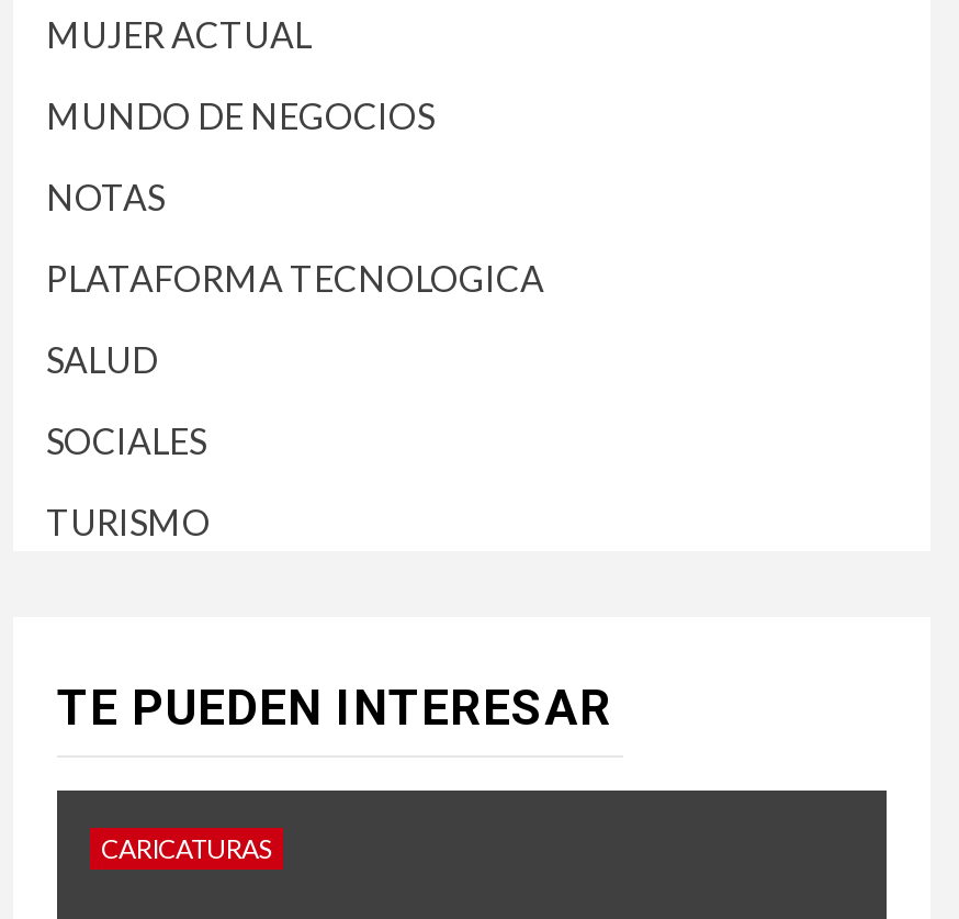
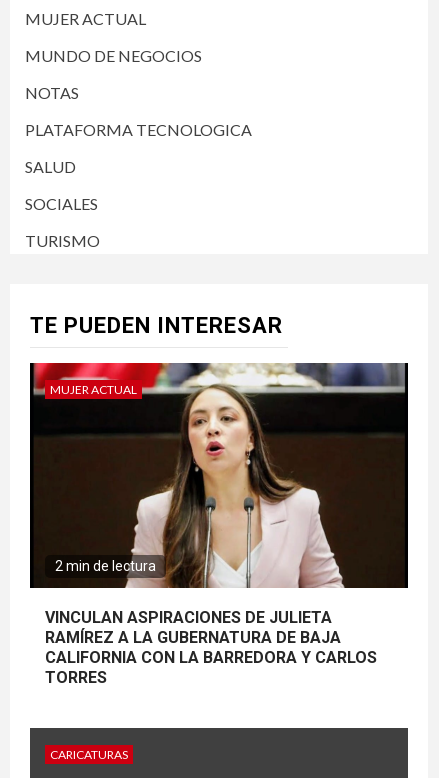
none -> [31,362,407,589] [image] | MUJER ACTUAL
none -> [45,558,377,687] 2 min de lectura | VINCULAN ASPIRACIONES DE JULIETA | RAMÍREZ A LA GUBERNATURA DE BAJA | CALIFORNIA CON LA BARREDORA Y CARLOS | TORRES

